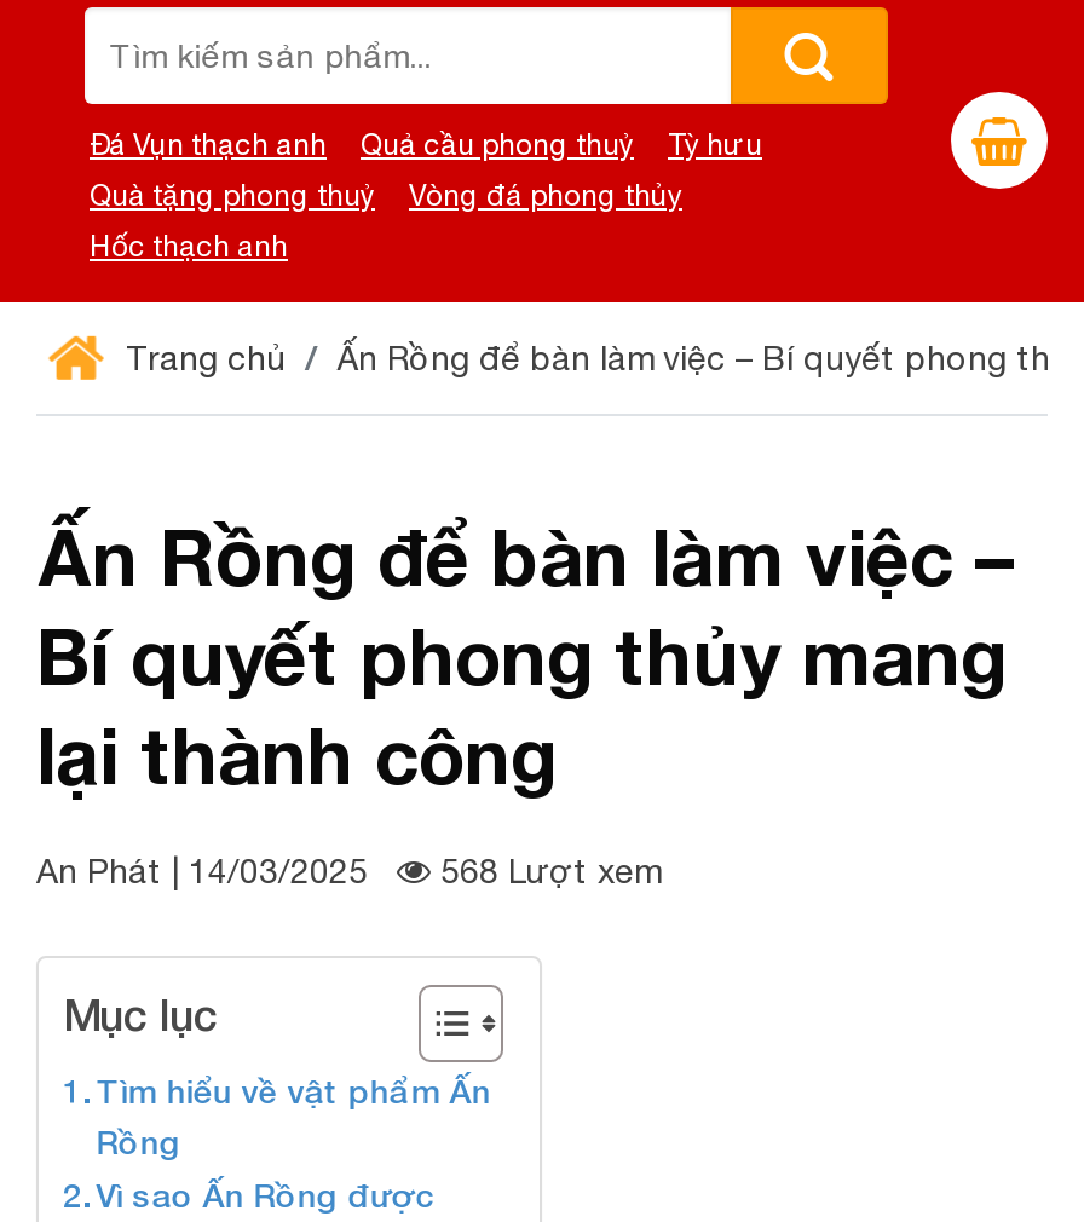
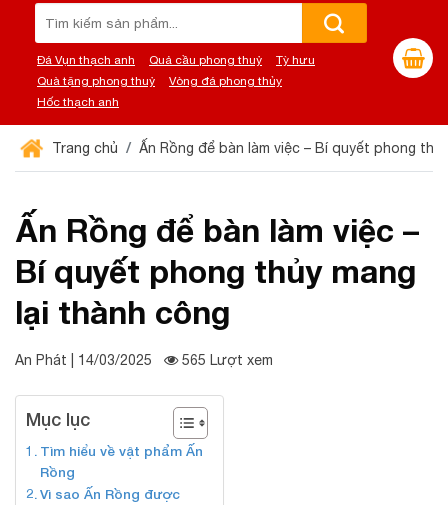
[440,852,661,890] 568 Lượt xem -> [182,352,273,368] 565 Lượt xem

